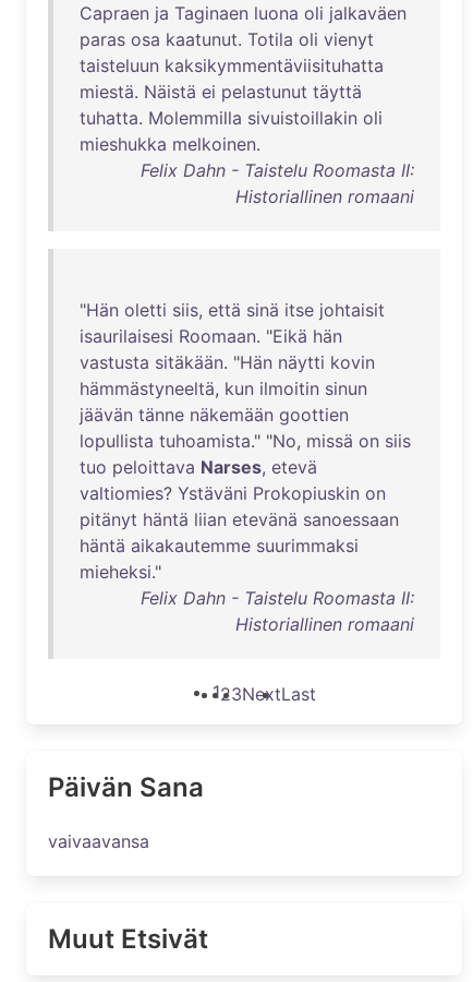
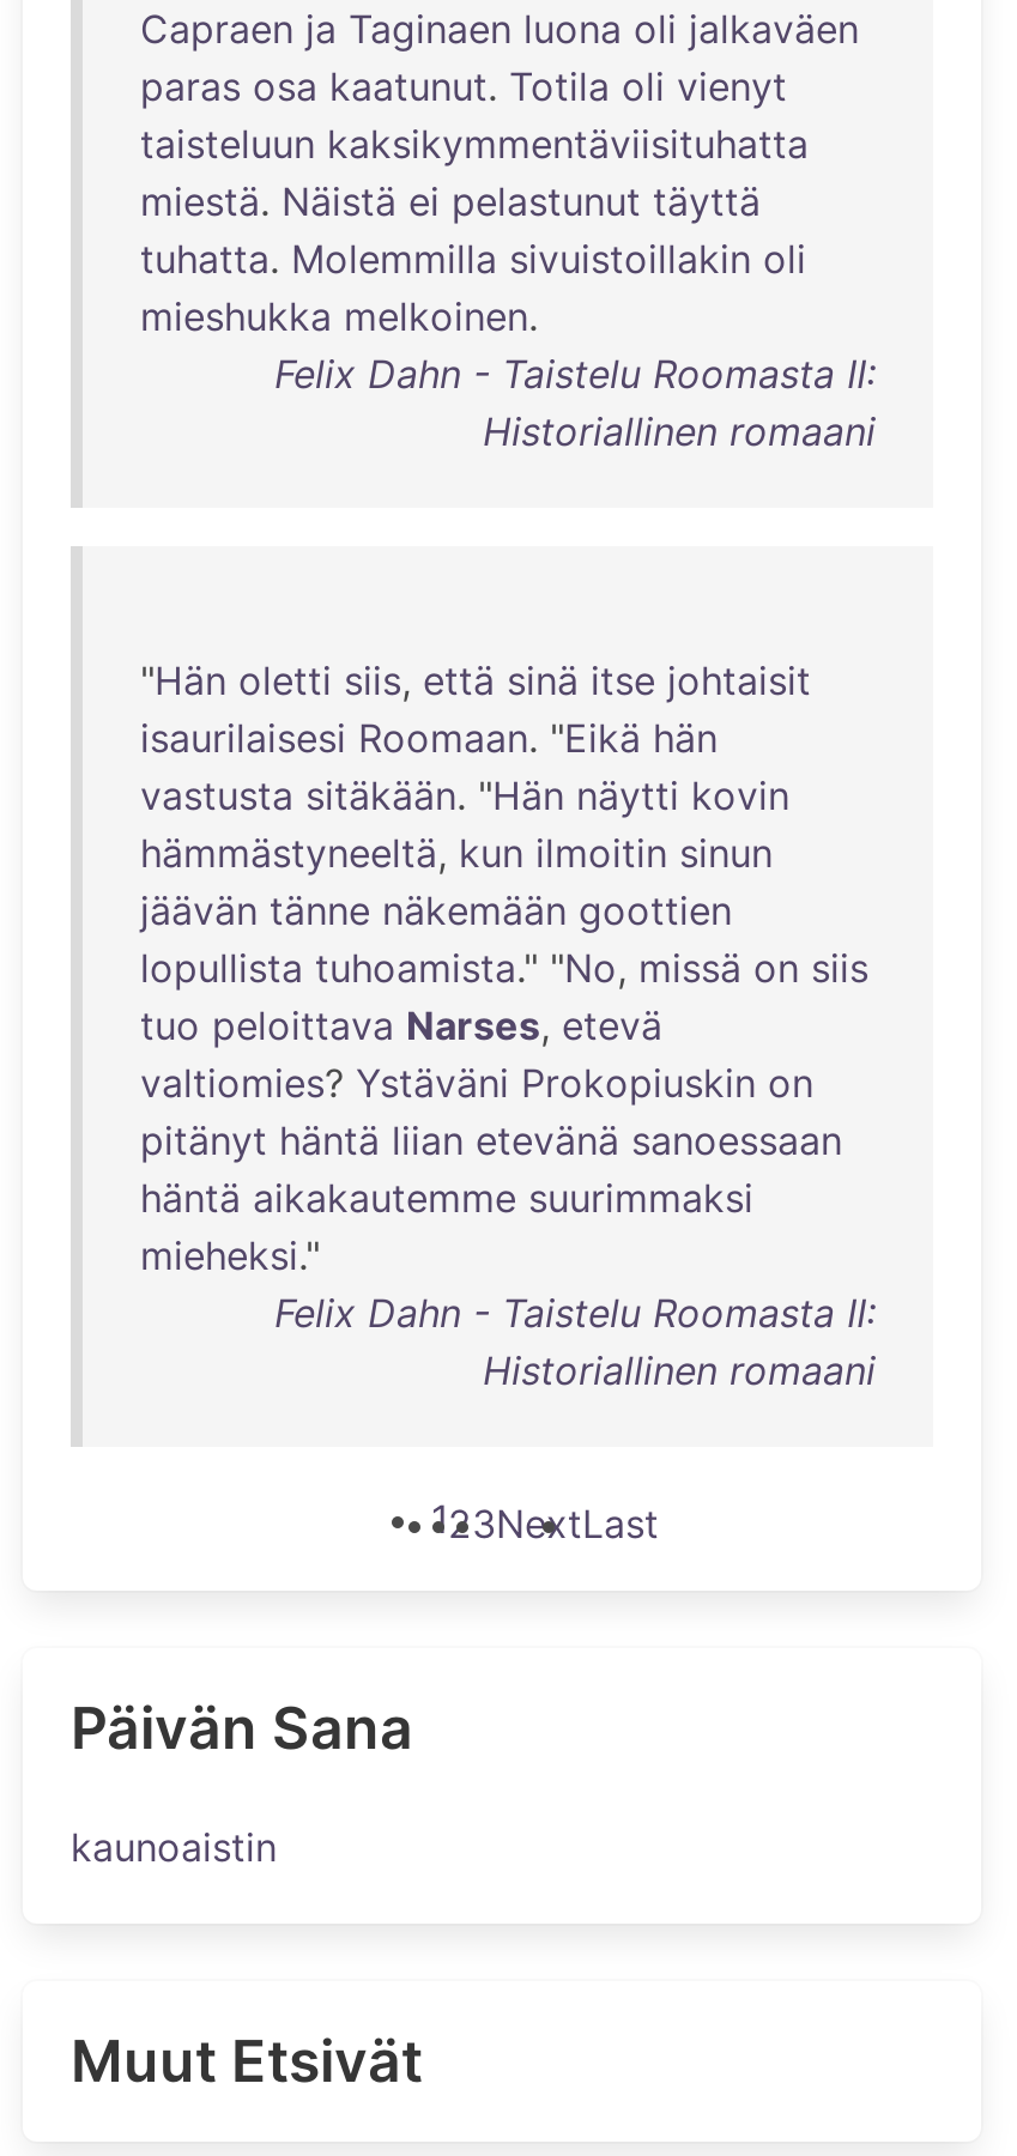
[48,830,149,852] vaivaavansa -> [71,1823,277,1871] kaunoaistin

